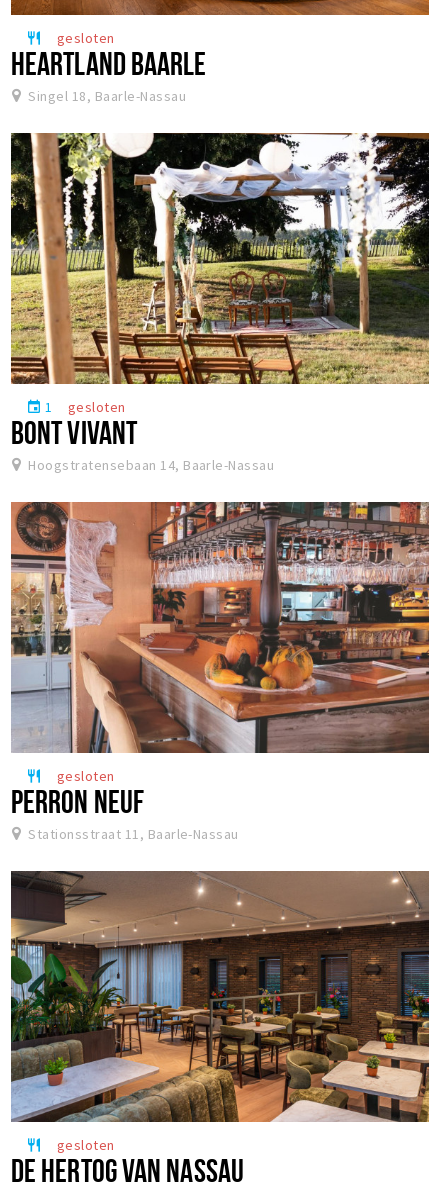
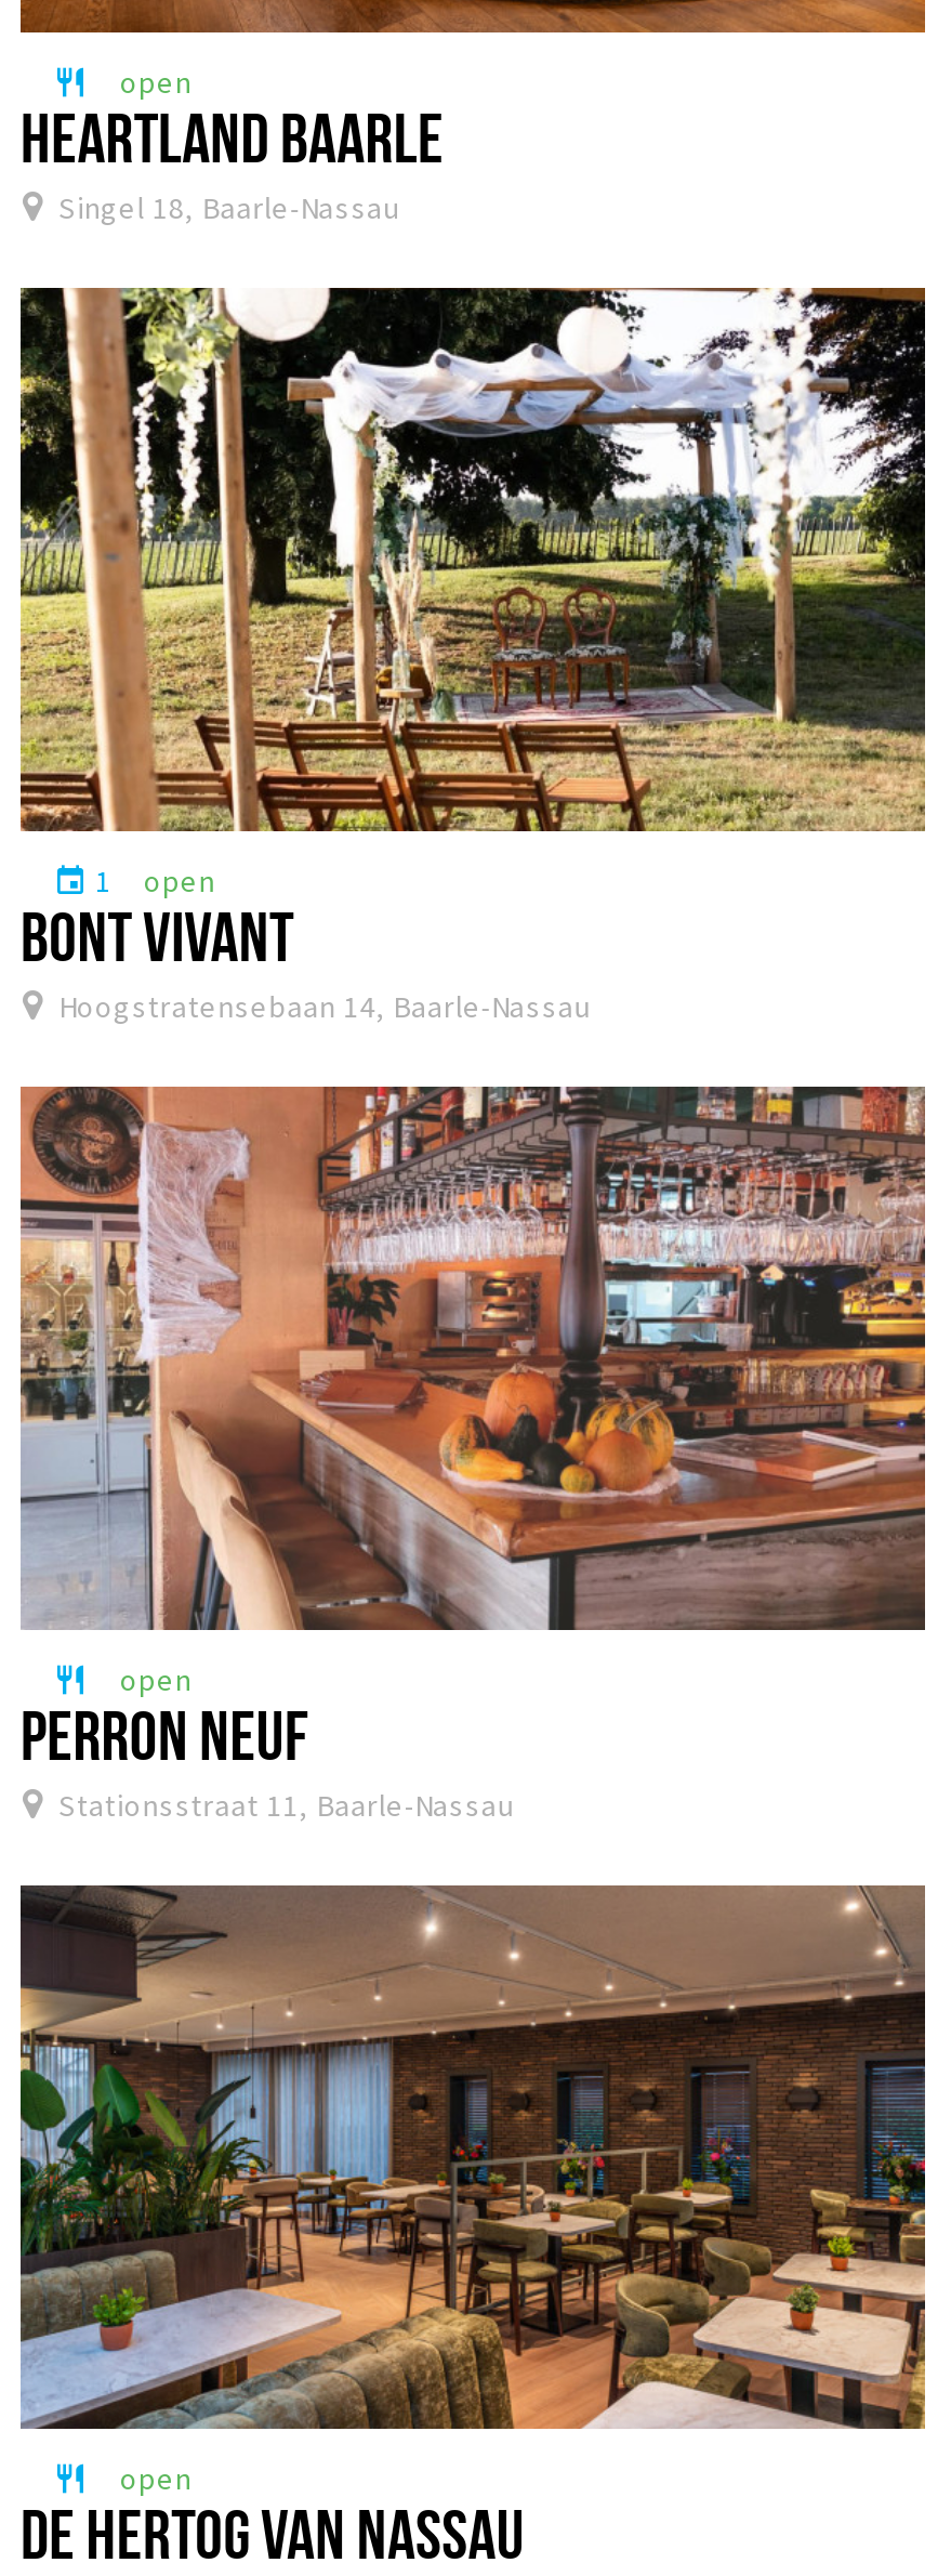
[57,29,115,47] gesloten -> [120,63,191,102] open
[68,398,126,416] gesloten -> [144,862,215,901] open
[57,767,115,785] gesloten -> [120,1660,191,1699] open
[57,1136,115,1154] gesloten -> [120,2458,191,2497] open

